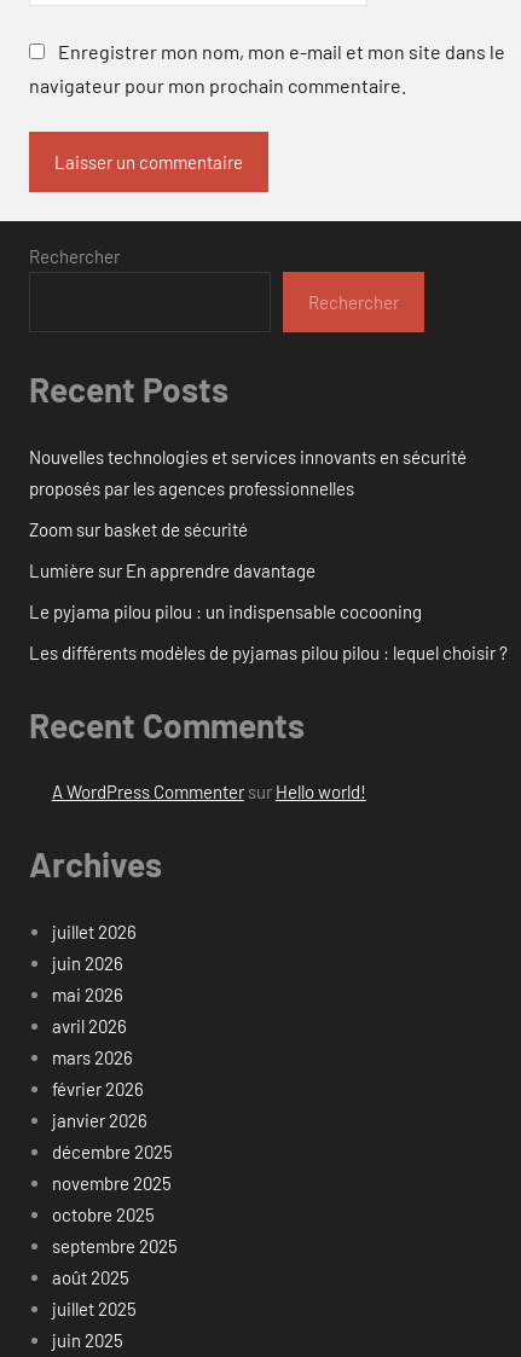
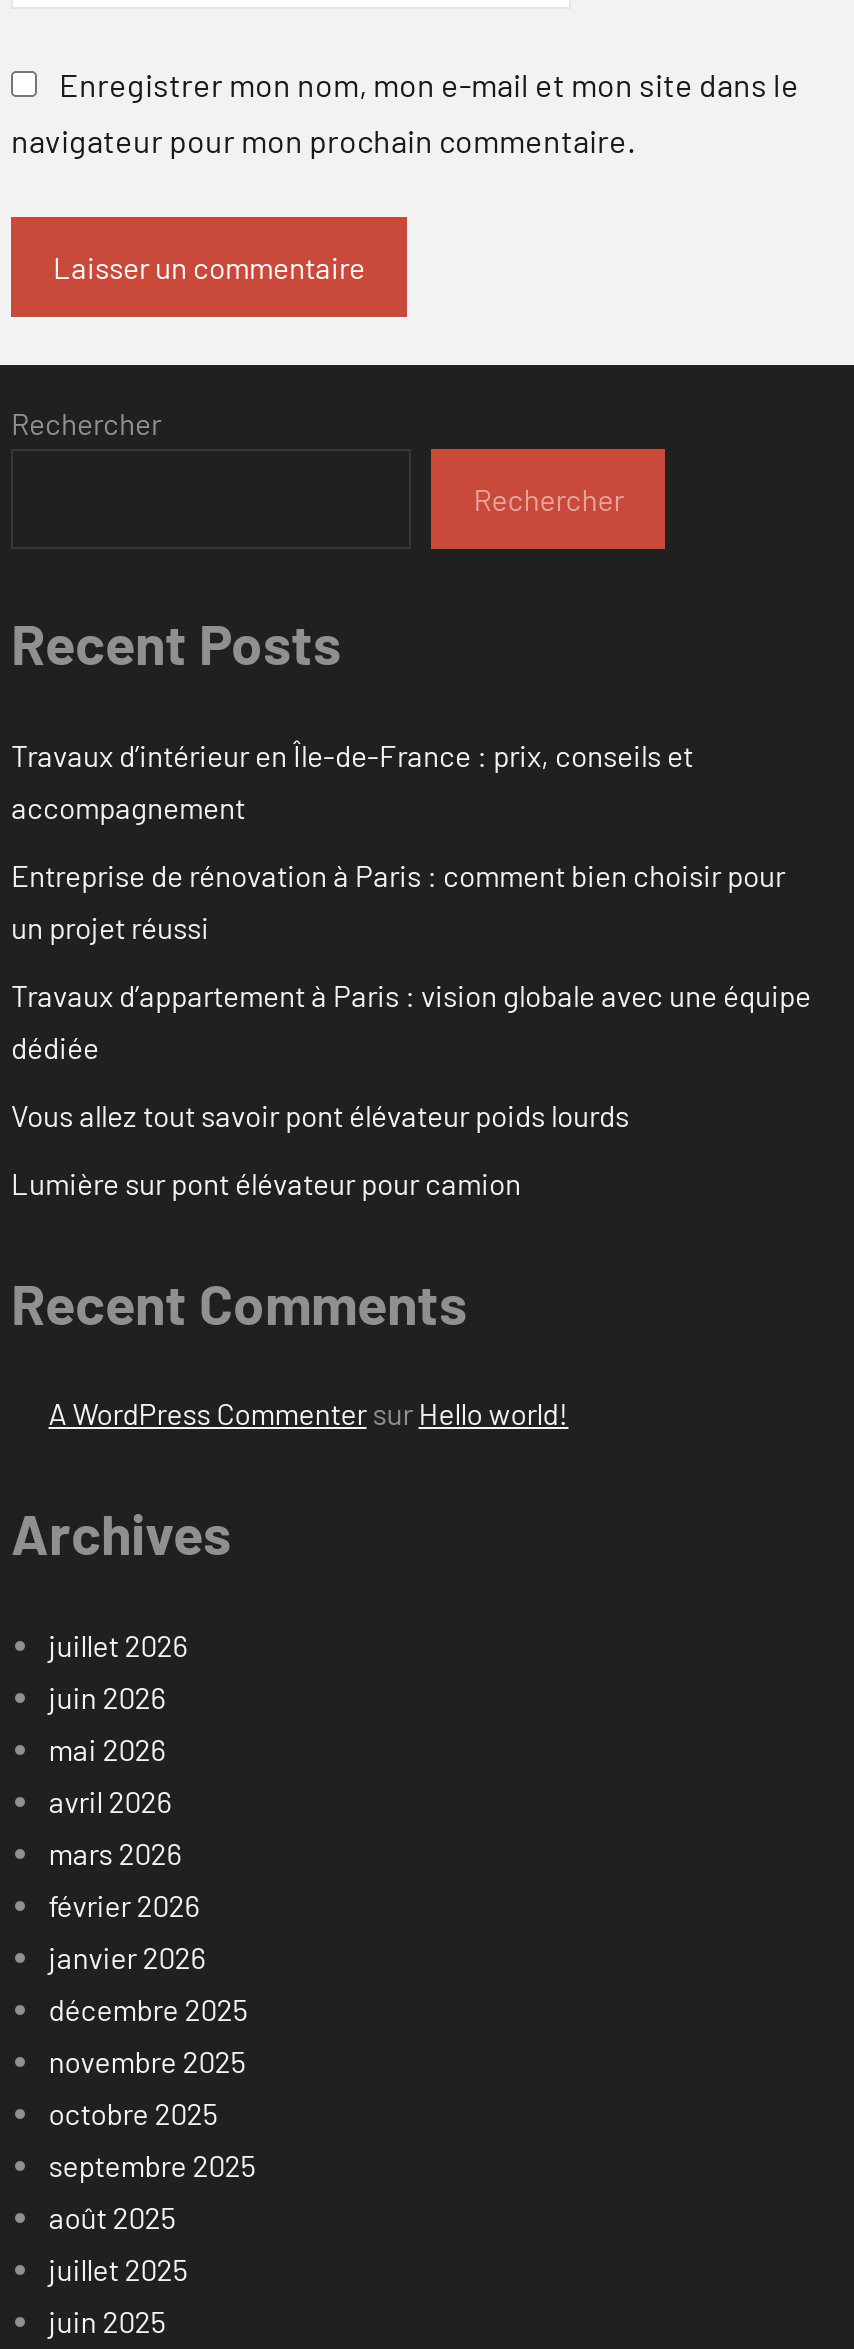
[29,446,467,499] Nouvelles technologies et services innovants en sécurité | proposés par les agences professionnelles -> [11,737,693,825] Travaux d’intérieur en Île-de-France : prix, conseils et | accompagnement
[29,518,248,540] Zoom sur basket de sécurité -> [11,857,785,945] Entreprise de rénovation à Paris : comment bien choisir pour | un projet réussi
[29,559,316,581] Lumière sur En apprendre davantage -> [11,977,811,1065] Travaux d’appartement à Paris : vision globale avec une équipe | dédiée
[29,600,422,622] Le pyjama pilou pilou : un indispensable cocooning -> [11,1097,629,1133] Vous allez tout savoir pont élévateur poids lourds
[29,641,508,663] Les différents modèles de pyjamas pilou pilou : lequel choisir ? -> [11,1165,521,1201] Lumière sur pont élévateur pour camion

